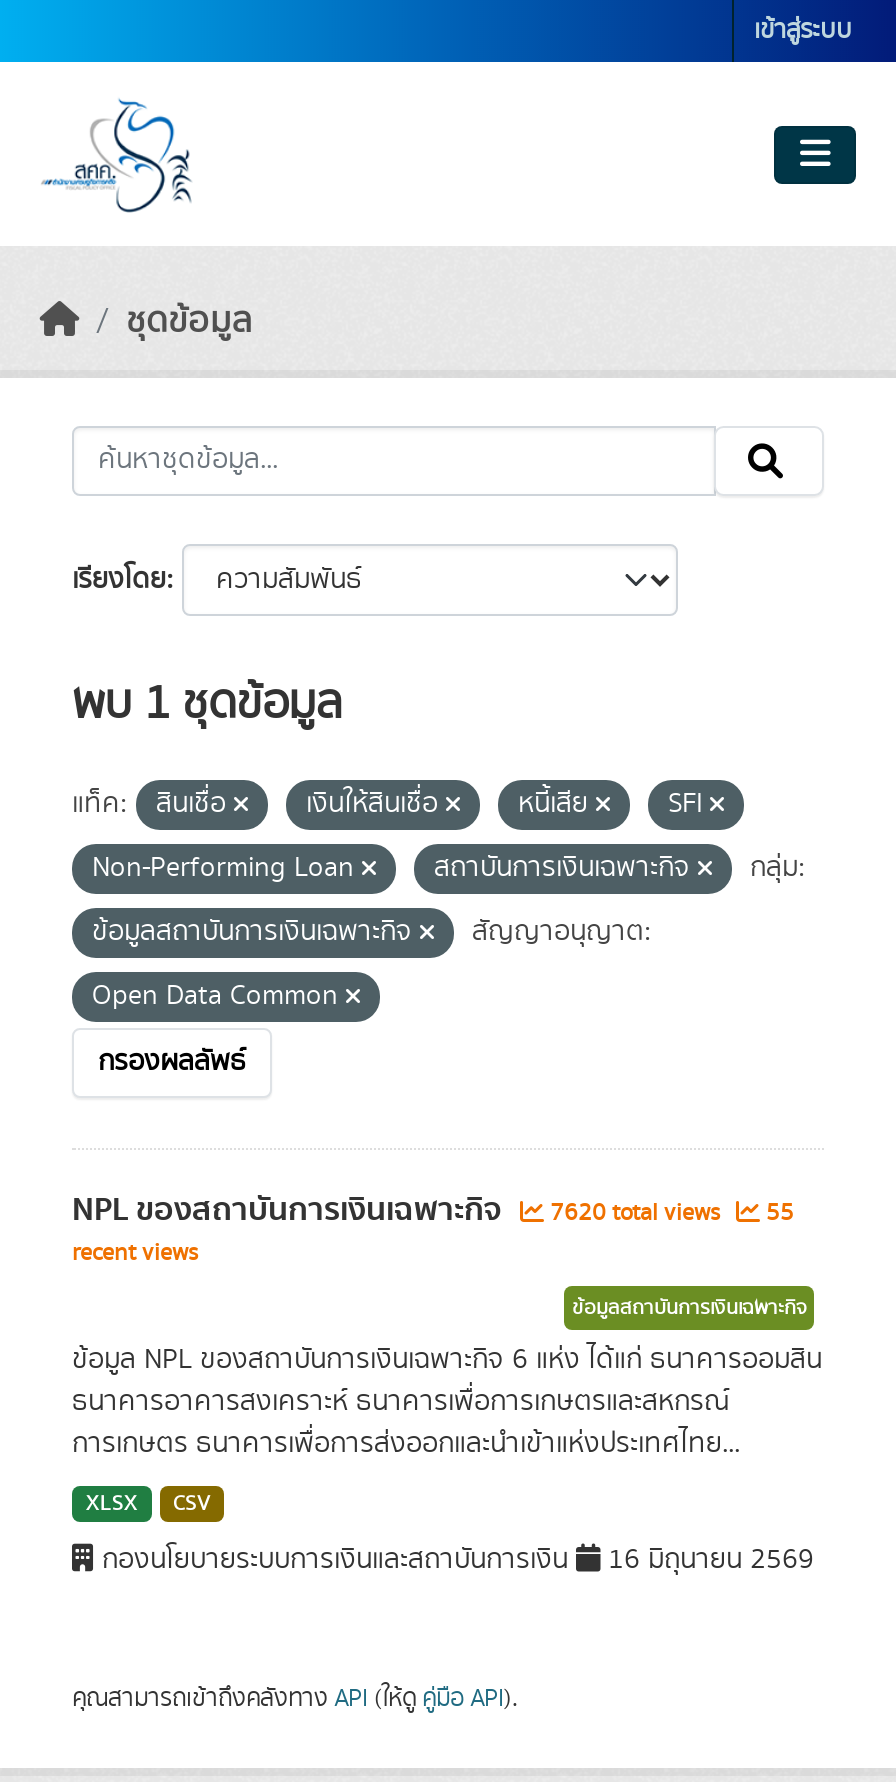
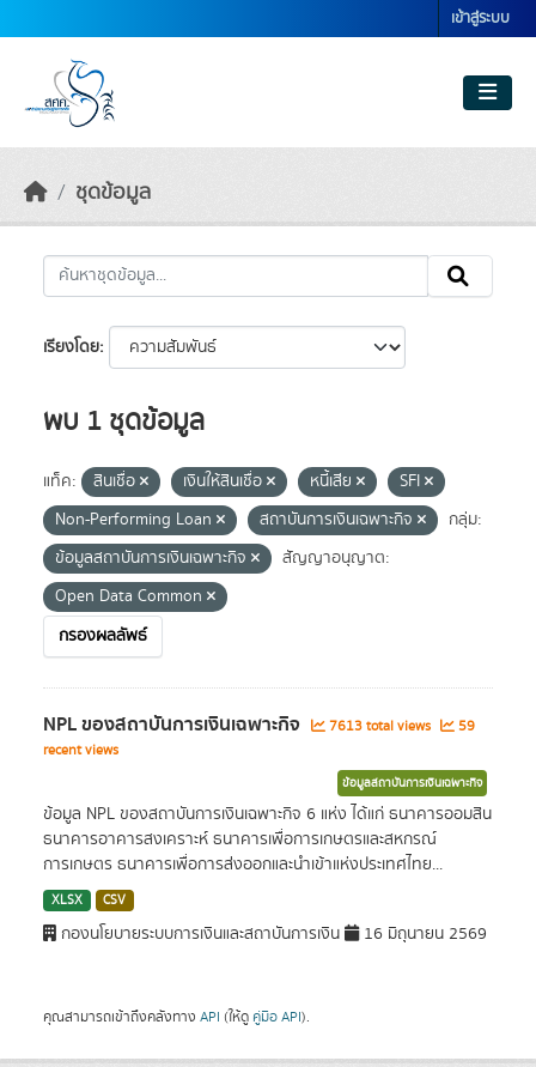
[544,1196,726,1230] 7620 total views -> [325,716,434,736] 7613 total views
[760,1196,794,1230] 55 -> [455,716,475,736] 59

